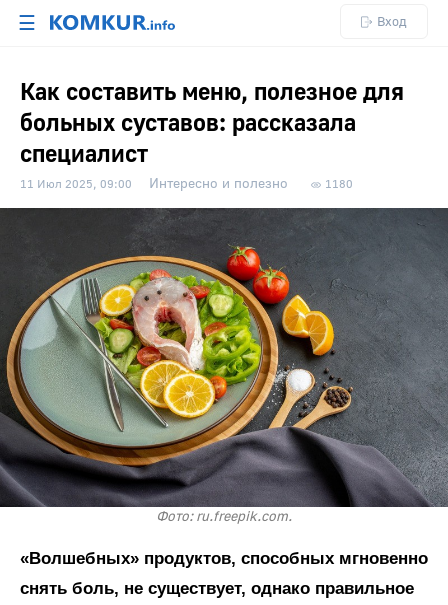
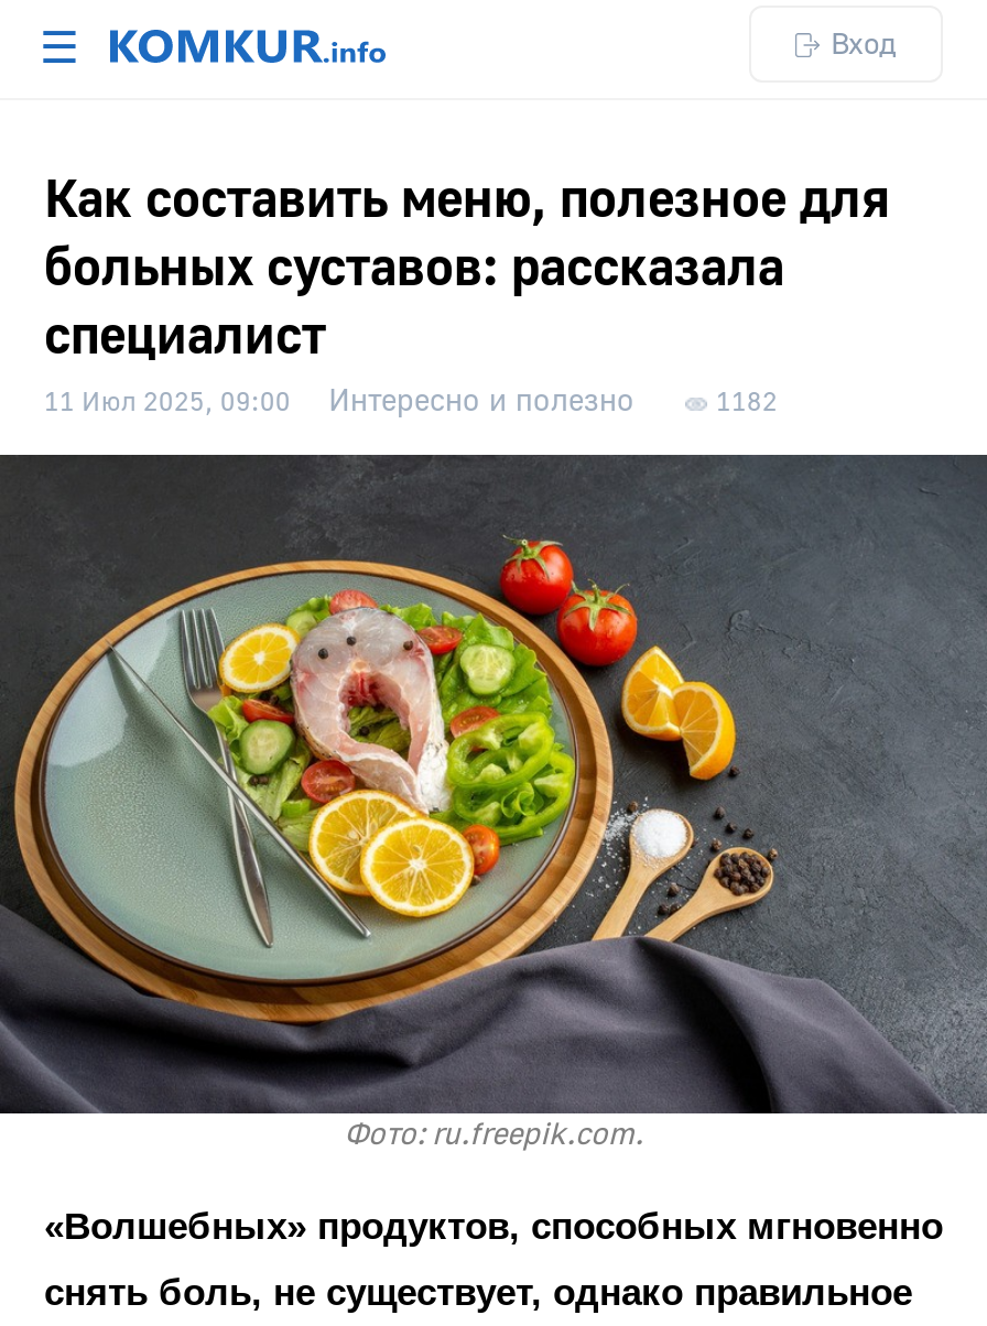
[325,177,353,192] 1180 -> [716,387,778,420] 1182

